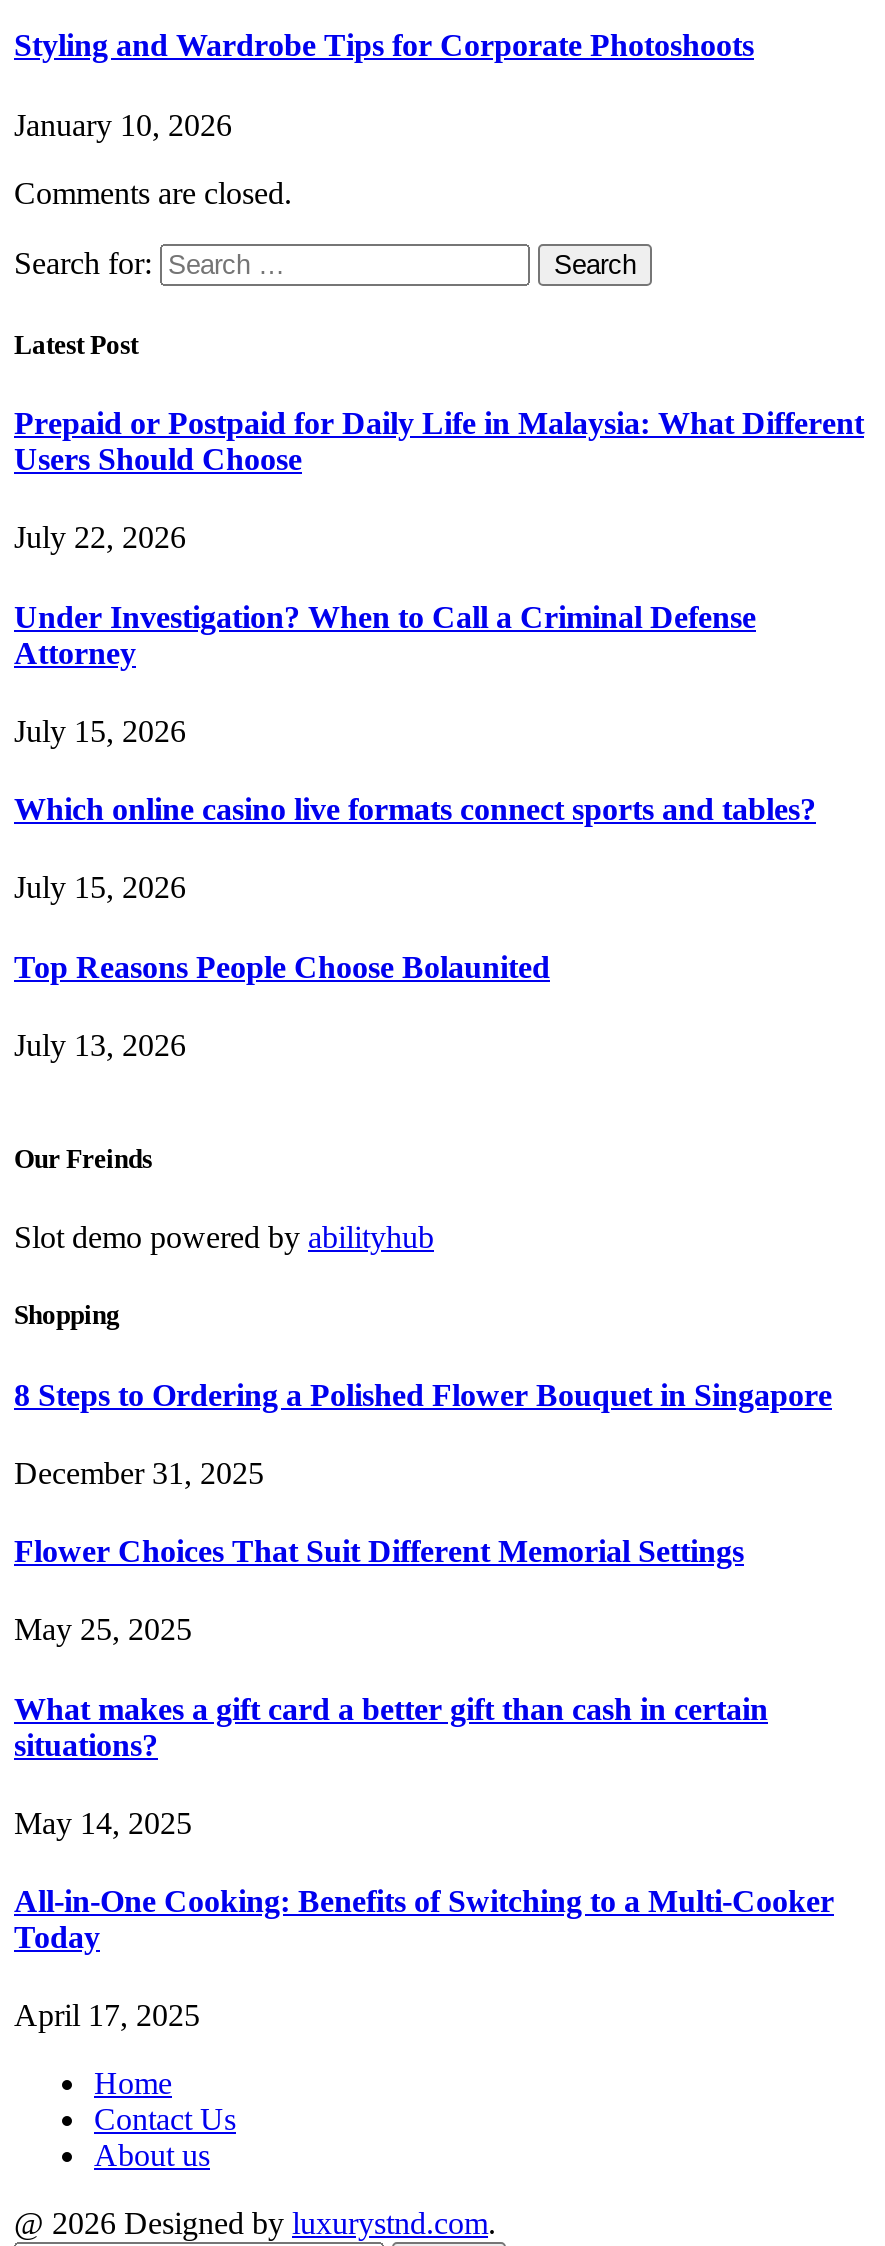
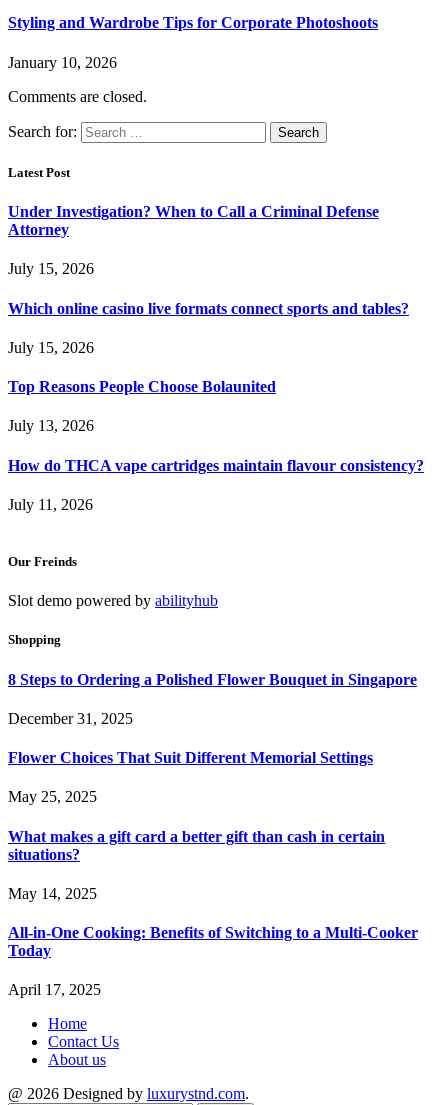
[14,406,864,555] Prepaid or Postpaid for Daily Life in Malaysia: What Different | Users Should Choose | July 22, 2026 -> none
moved [14,599,816,1062] -> [8,203,409,434]: Under Investigation? When to Call a Criminal Defense | Attorney | July 15, 2026 | Which online casino live formats connect sports and tables? | July 15, 2026 | Top Reasons People Choose Bolaunited | July 13, 2026
none -> [8,457,424,513] How do THCA vape cartridges maintain flavour consistency? | July 11, 2026

